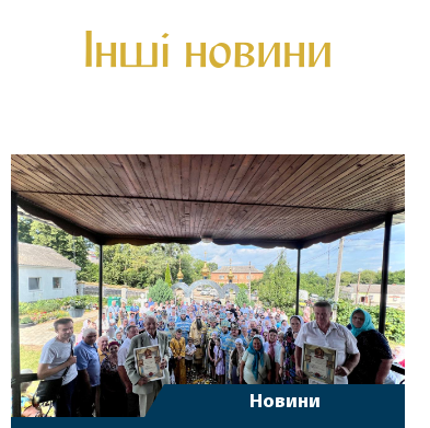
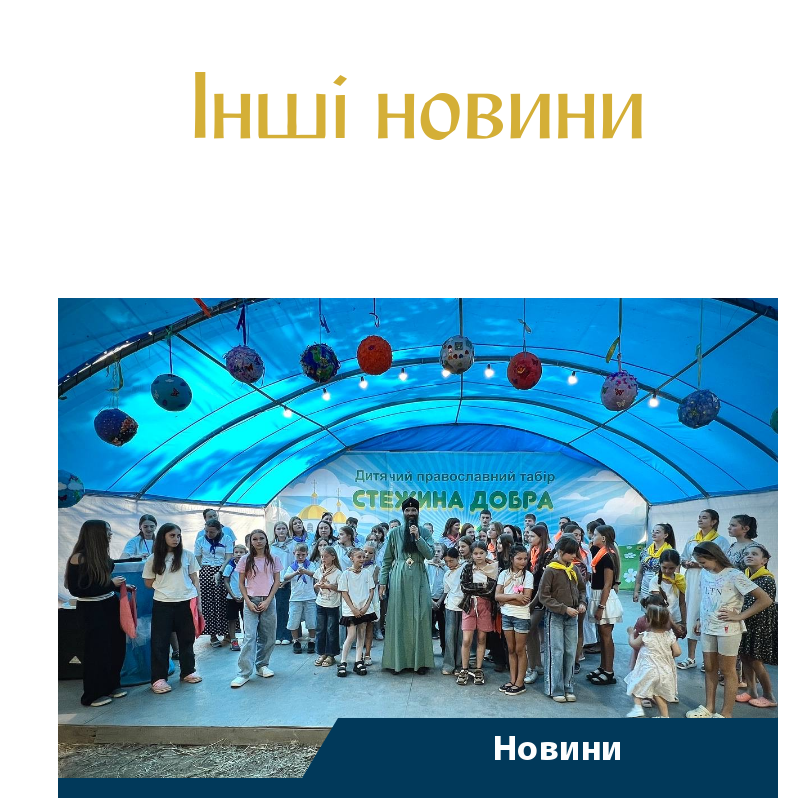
[10,153,406,418] [image] -> [56,296,780,780] [image]

